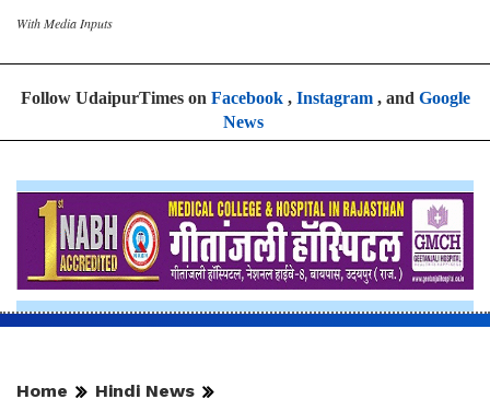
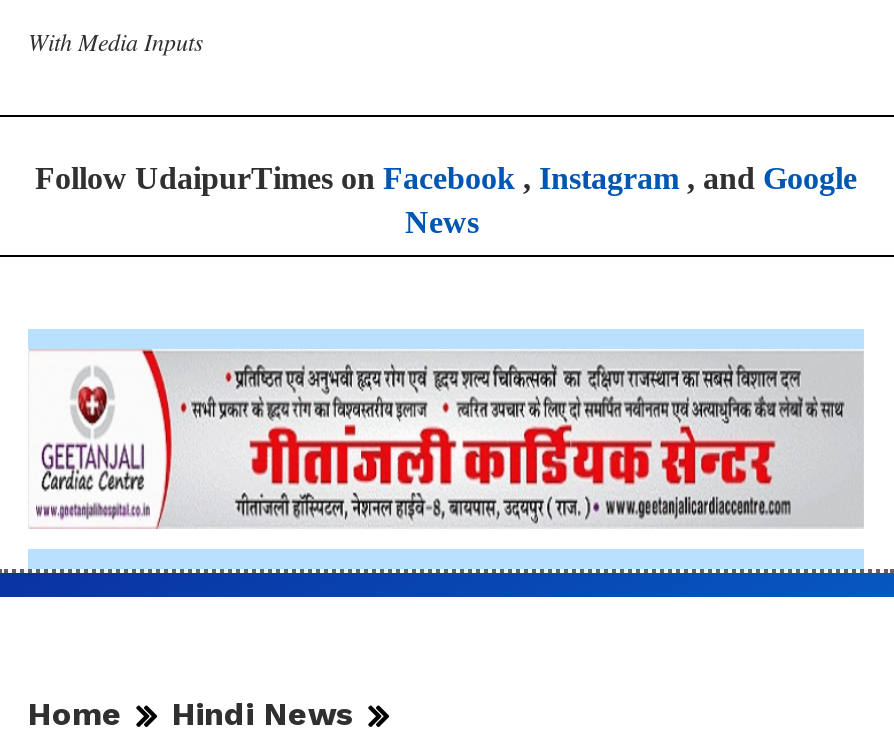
[16,191,475,291] [image] -> [30,349,864,529] [image]

